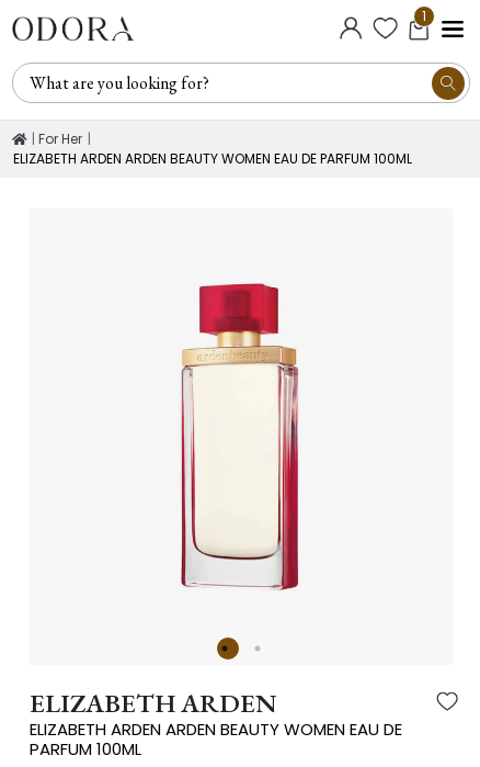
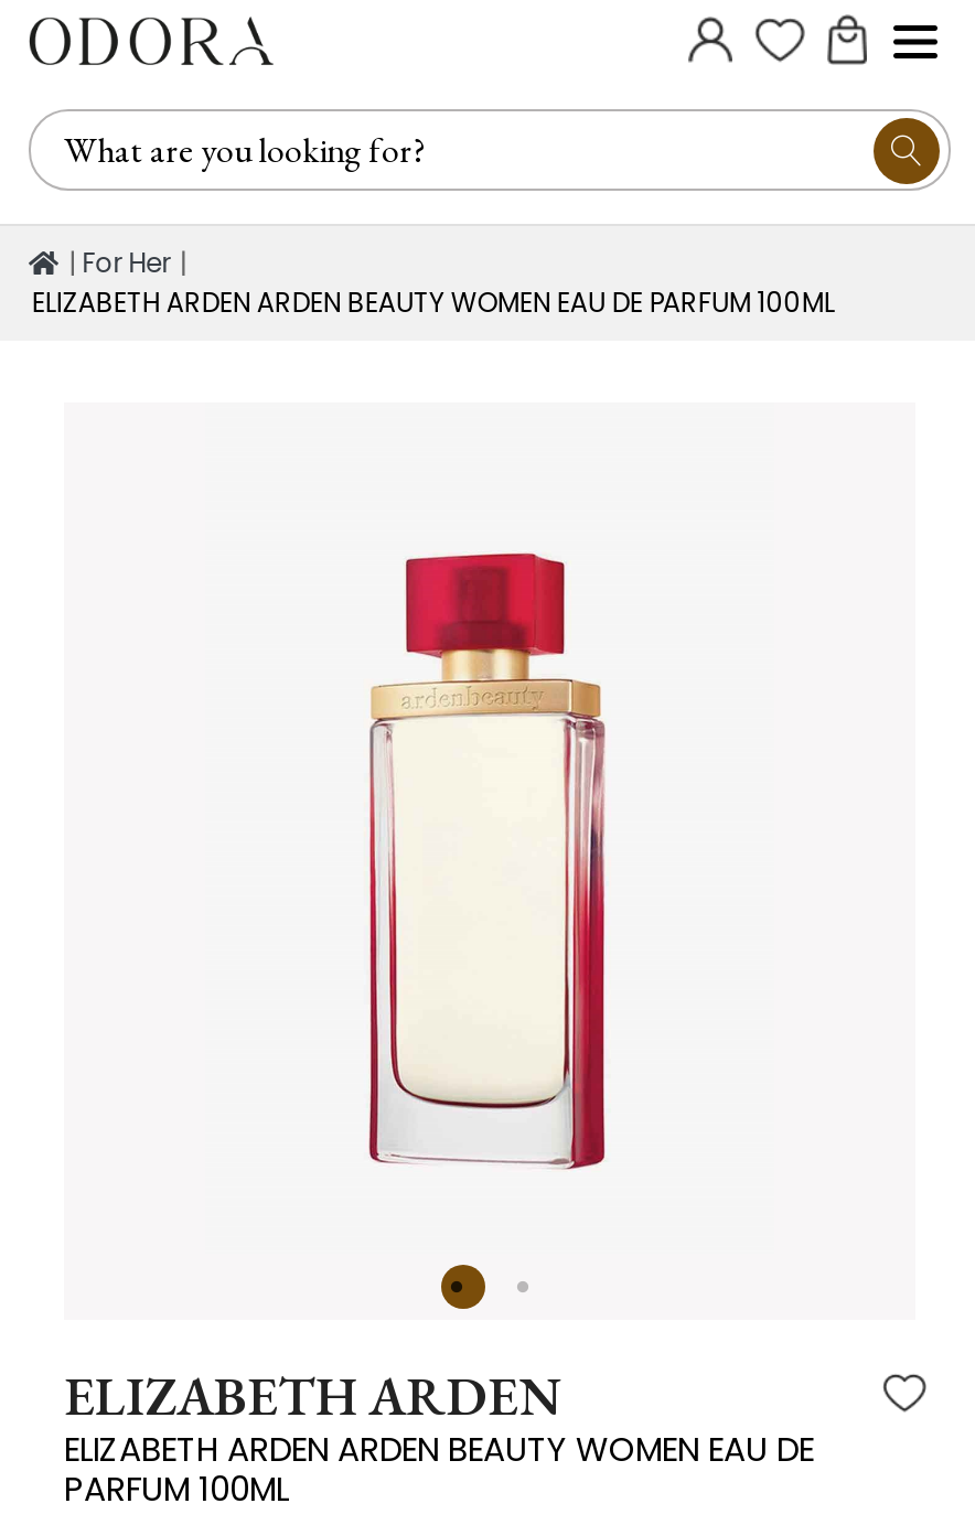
[422,7,426,26] 1 -> none

